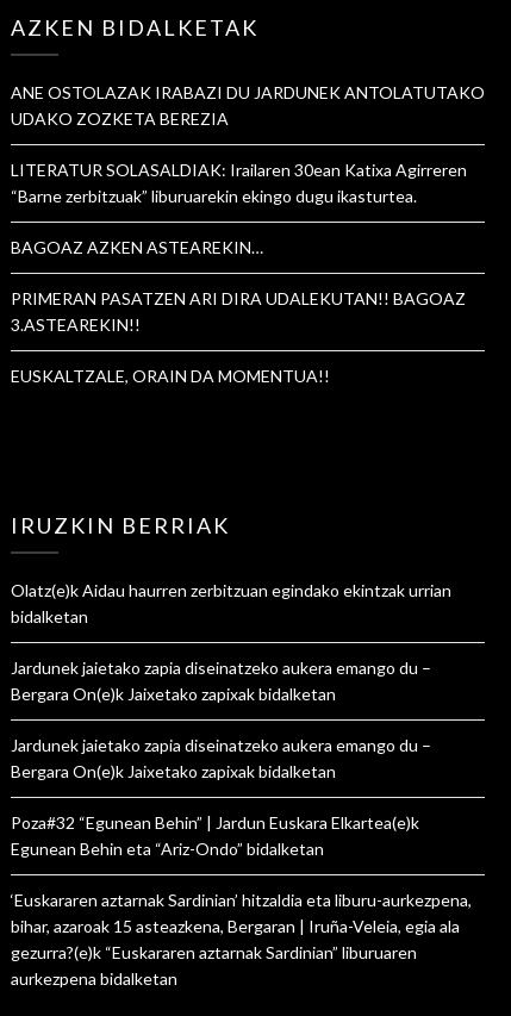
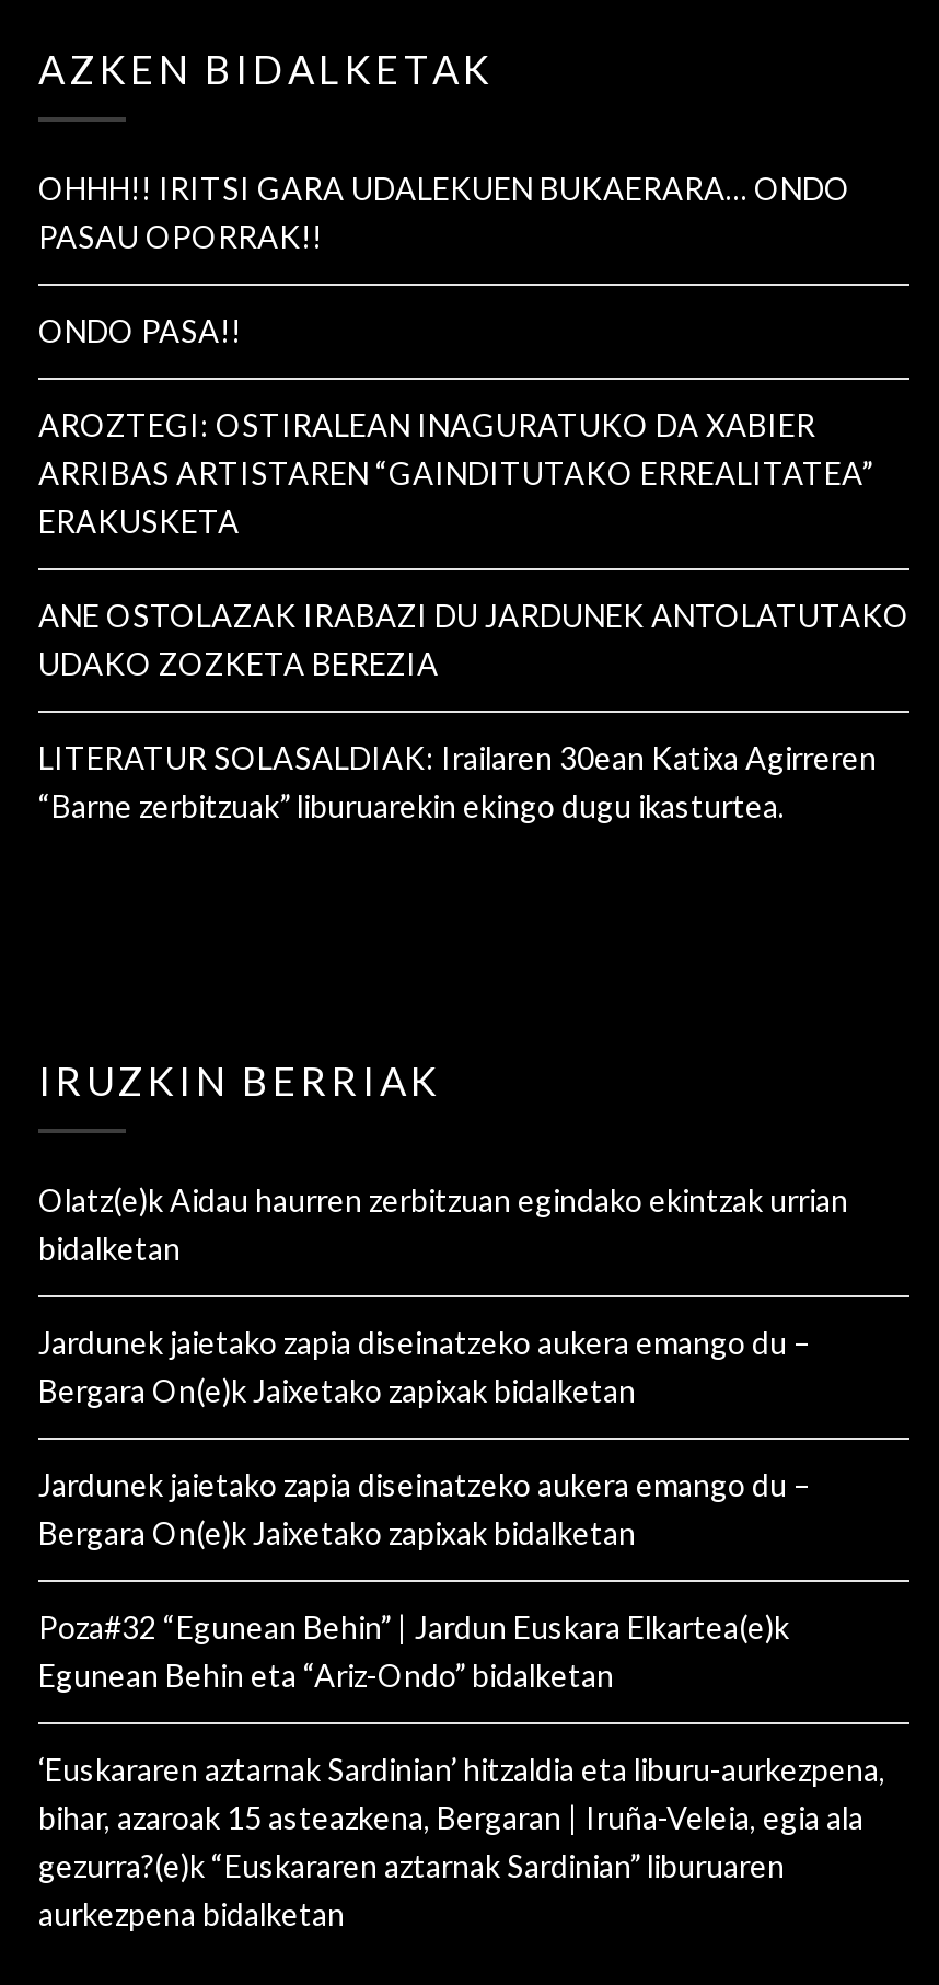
none -> [38,170,872,540] OHHH!! IRITSI GARA UDALEKUEN BUKAERARA… ONDO | PASAU OPORRAK!! | ONDO PASA!! | AROZTEGI: OSTIRALEAN INAGURATUKO DA XABIER | ARRIBAS ARTISTAREN “GAINDITUTAKO ERREALITATEA” | ERAKUSKETA
moved [11,82,485,206] -> [38,597,909,825]: ANE OSTOLAZAK IRABAZI DU JARDUNEK ANTOLATUTAKO | UDAKO ZOZKETA BEREZIA | LITERATUR SOLASALDIAK: Irailaren 30ean Katixa Agirreren | “Barne zerbitzuak” liburuarekin ekingo dugu ikasturtea.
[11,237,466,386] BAGOAZ AZKEN ASTEAREKIN… | PRIMERAN PASATZEN ARI DIRA UDALEKUTAN!! BAGOAZ | 3.ASTEAREKIN!! | EUSKALTZALE, ORAIN DA MOMENTUA!! -> none

